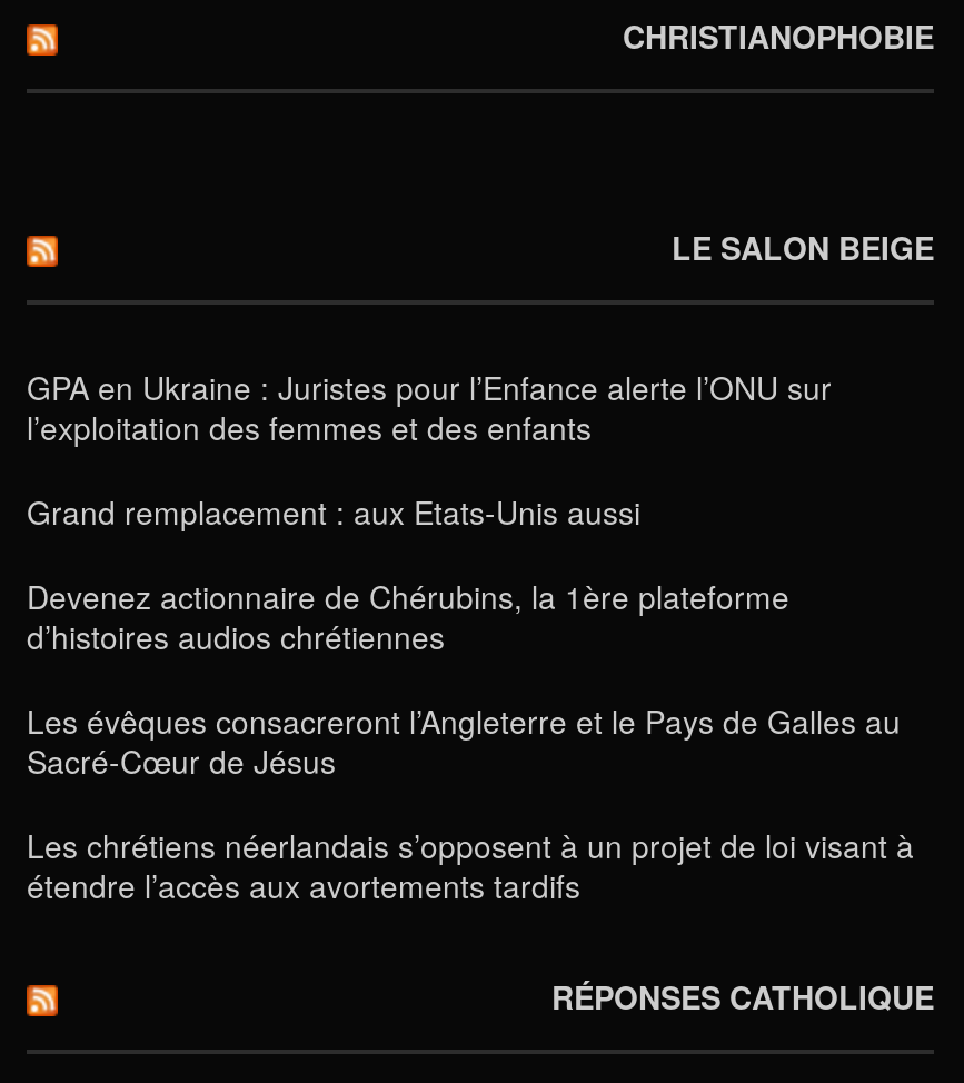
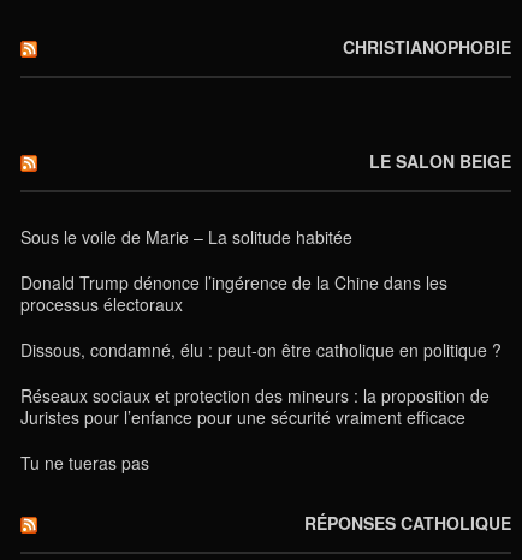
[27,365,832,449] GPA en Ukraine : Juristes pour l’Enfance alerte l’ONU sur | l’exploitation des femmes et des enfants -> [20,225,352,249] Sous le voile de Marie – La solitude habitée
[27,489,640,534] Grand remplacement : aux Etats-Unis aussi -> [20,271,447,316] Donald Trump dénonce l’ingérence de la Chine dans les | processus électoraux
[27,574,789,658] Devenez actionnaire de Chérubins, la 1ère plateforme | d’histoires audios chrétiennes -> [20,338,502,362] Dissous, condamné, élu : peut-on être catholique en politique ?
[27,699,901,783] Les évêques consacreront l’Angleterre et le Pays de Galles au | Sacré-Cœur de Jésus -> [20,383,490,429] Réseaux sociaux et protection des mineurs : la proposition de | Juristes pour l’enfance pour une sécurité vraiment efficace
[27,823,914,908] Les chrétiens néerlandais s’opposent à un projet de loi visant à | étendre l’accès aux avortements tardifs -> [20,451,149,475] Tu ne tueras pas

